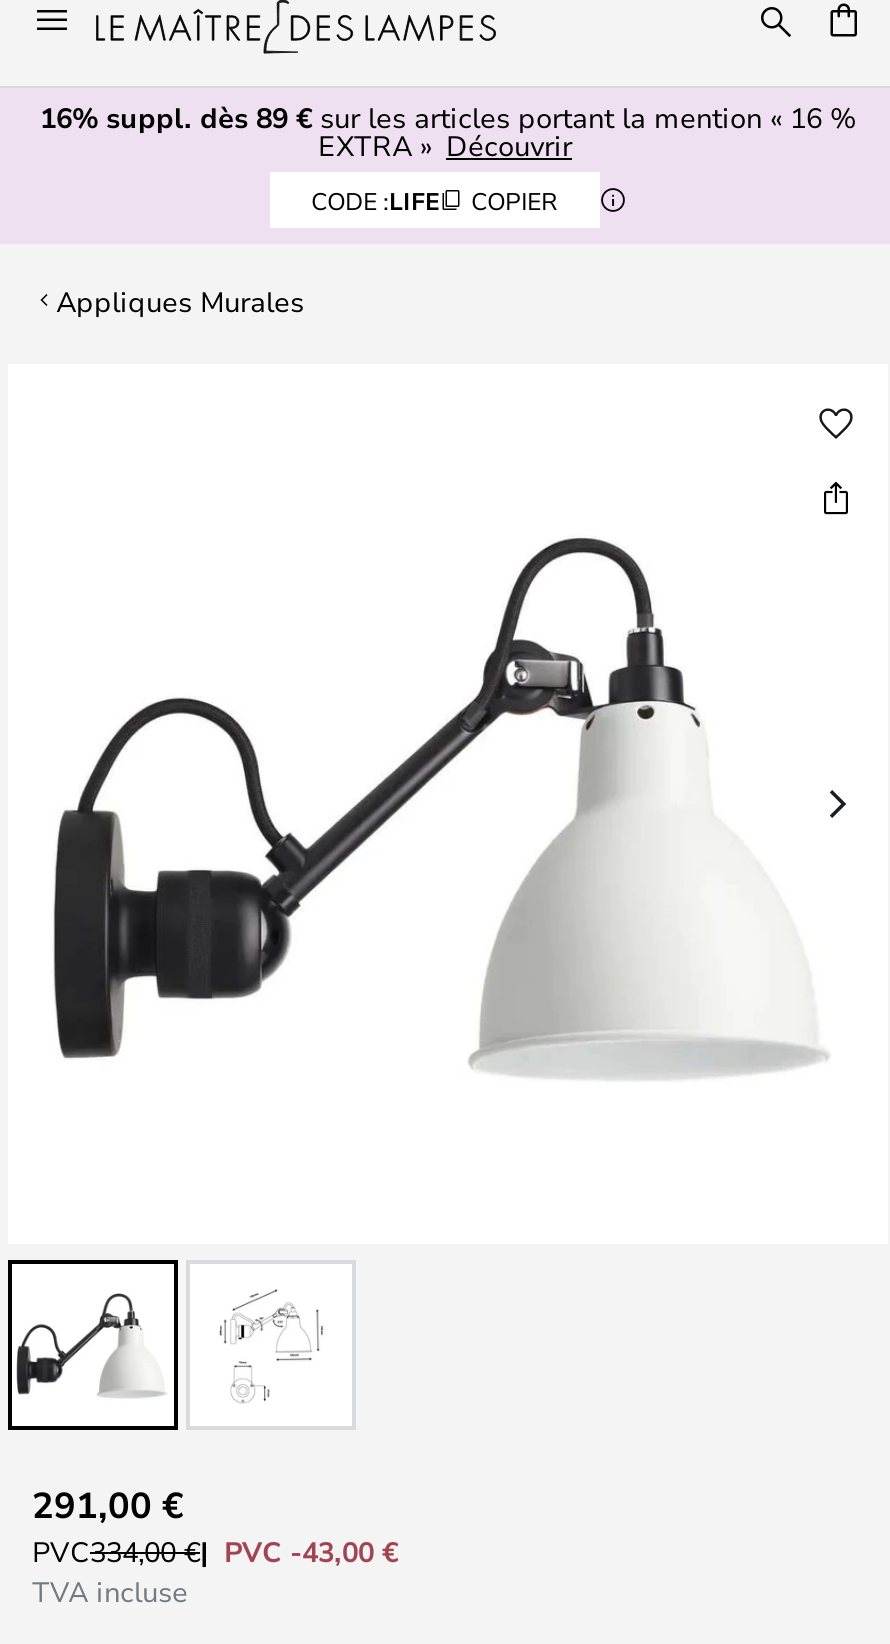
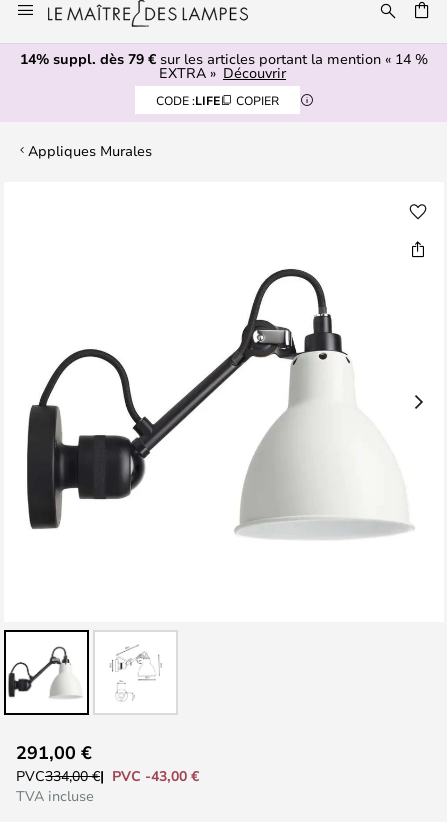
[40,98,856,136] 16% suppl. dès 89 €sur les articles portant la mention « 16 % -> [20,49,428,68] 14% suppl. dès 79 €sur les articles portant la mention « 14 %

